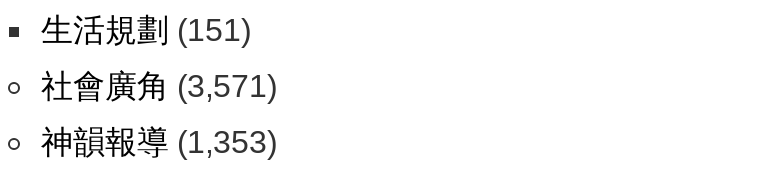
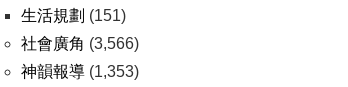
[41,69,277,103] 社會廣角(3,571) -> [21,35,139,52] 社會廣角(3,566)

